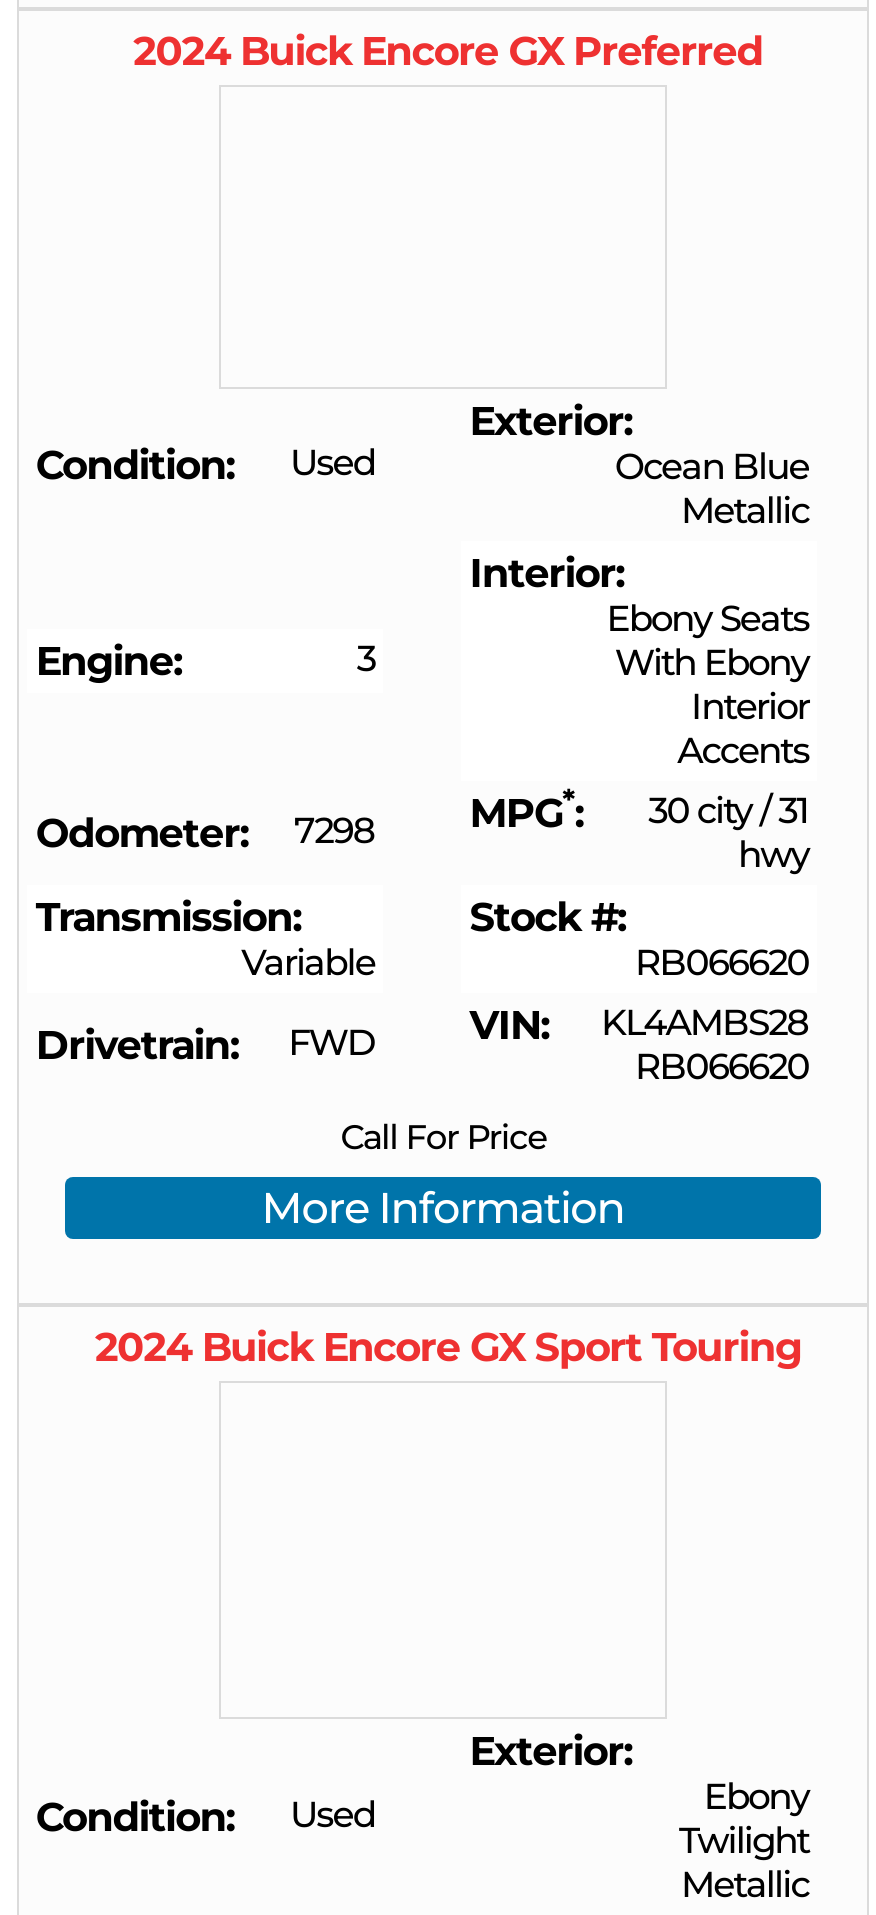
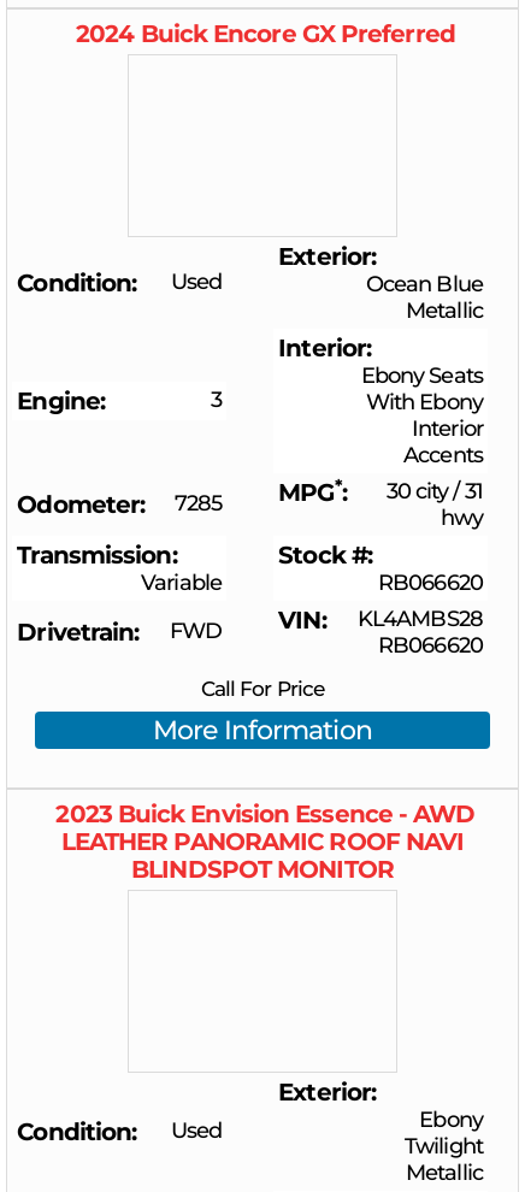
[36,808,375,856] Odometer 7298 -> [17,490,222,519] Odometer 7285
[95,1323,801,1371] 2024 Buick Encore GX Sport Touring -> [56,800,475,884] 2023 Buick Envision Essence - AWD | LEATHER PANORAMIC ROOF NAVI | BLINDSPOT MONITOR

